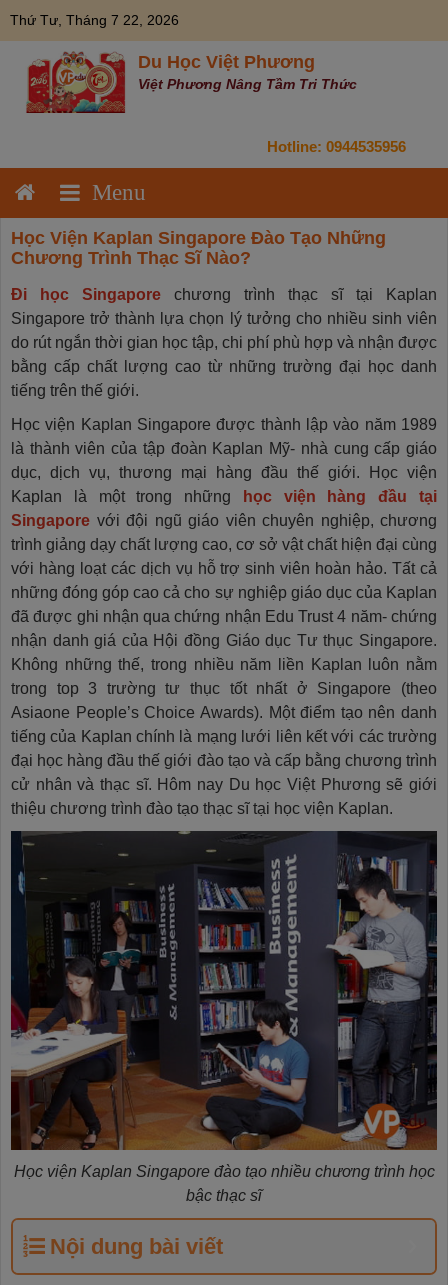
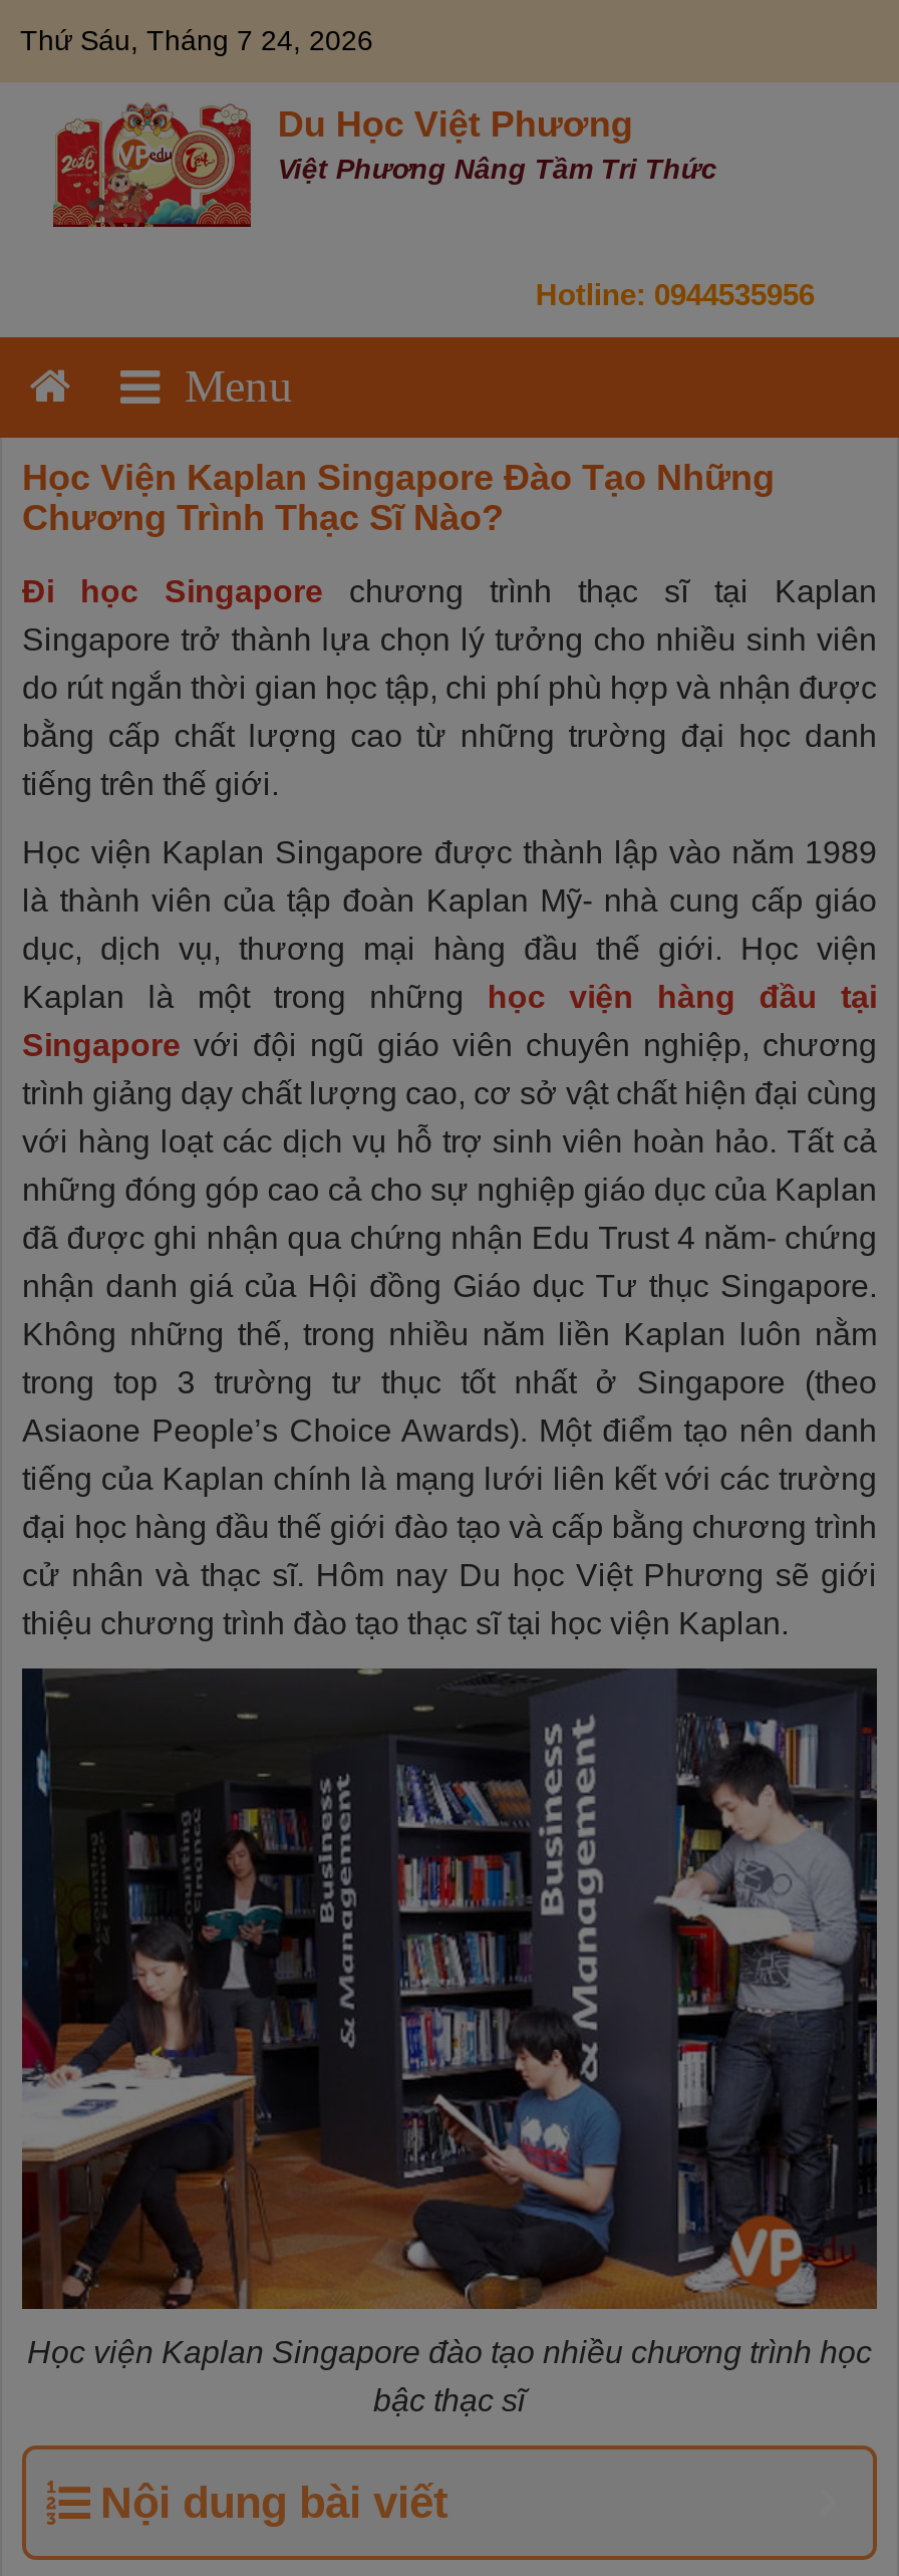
[10,12,179,28] Thứ Tư, Tháng 7 22, 2026 -> [20,24,373,56] Thứ Sáu, Tháng 7 24, 2026

